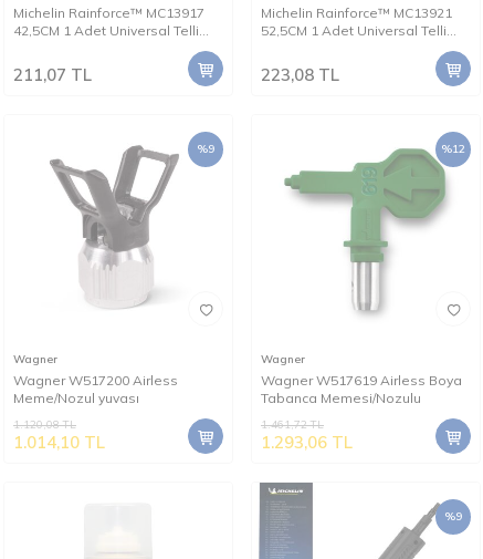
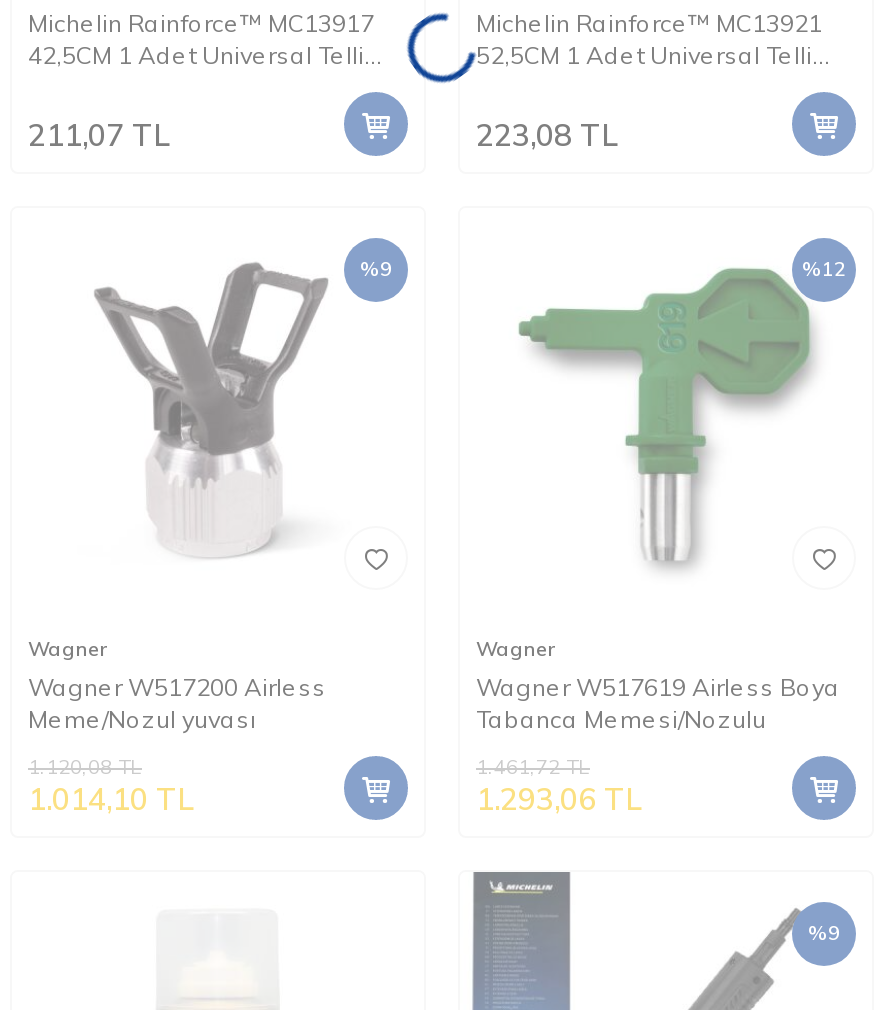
none -> [404,10,470,86] [image]

